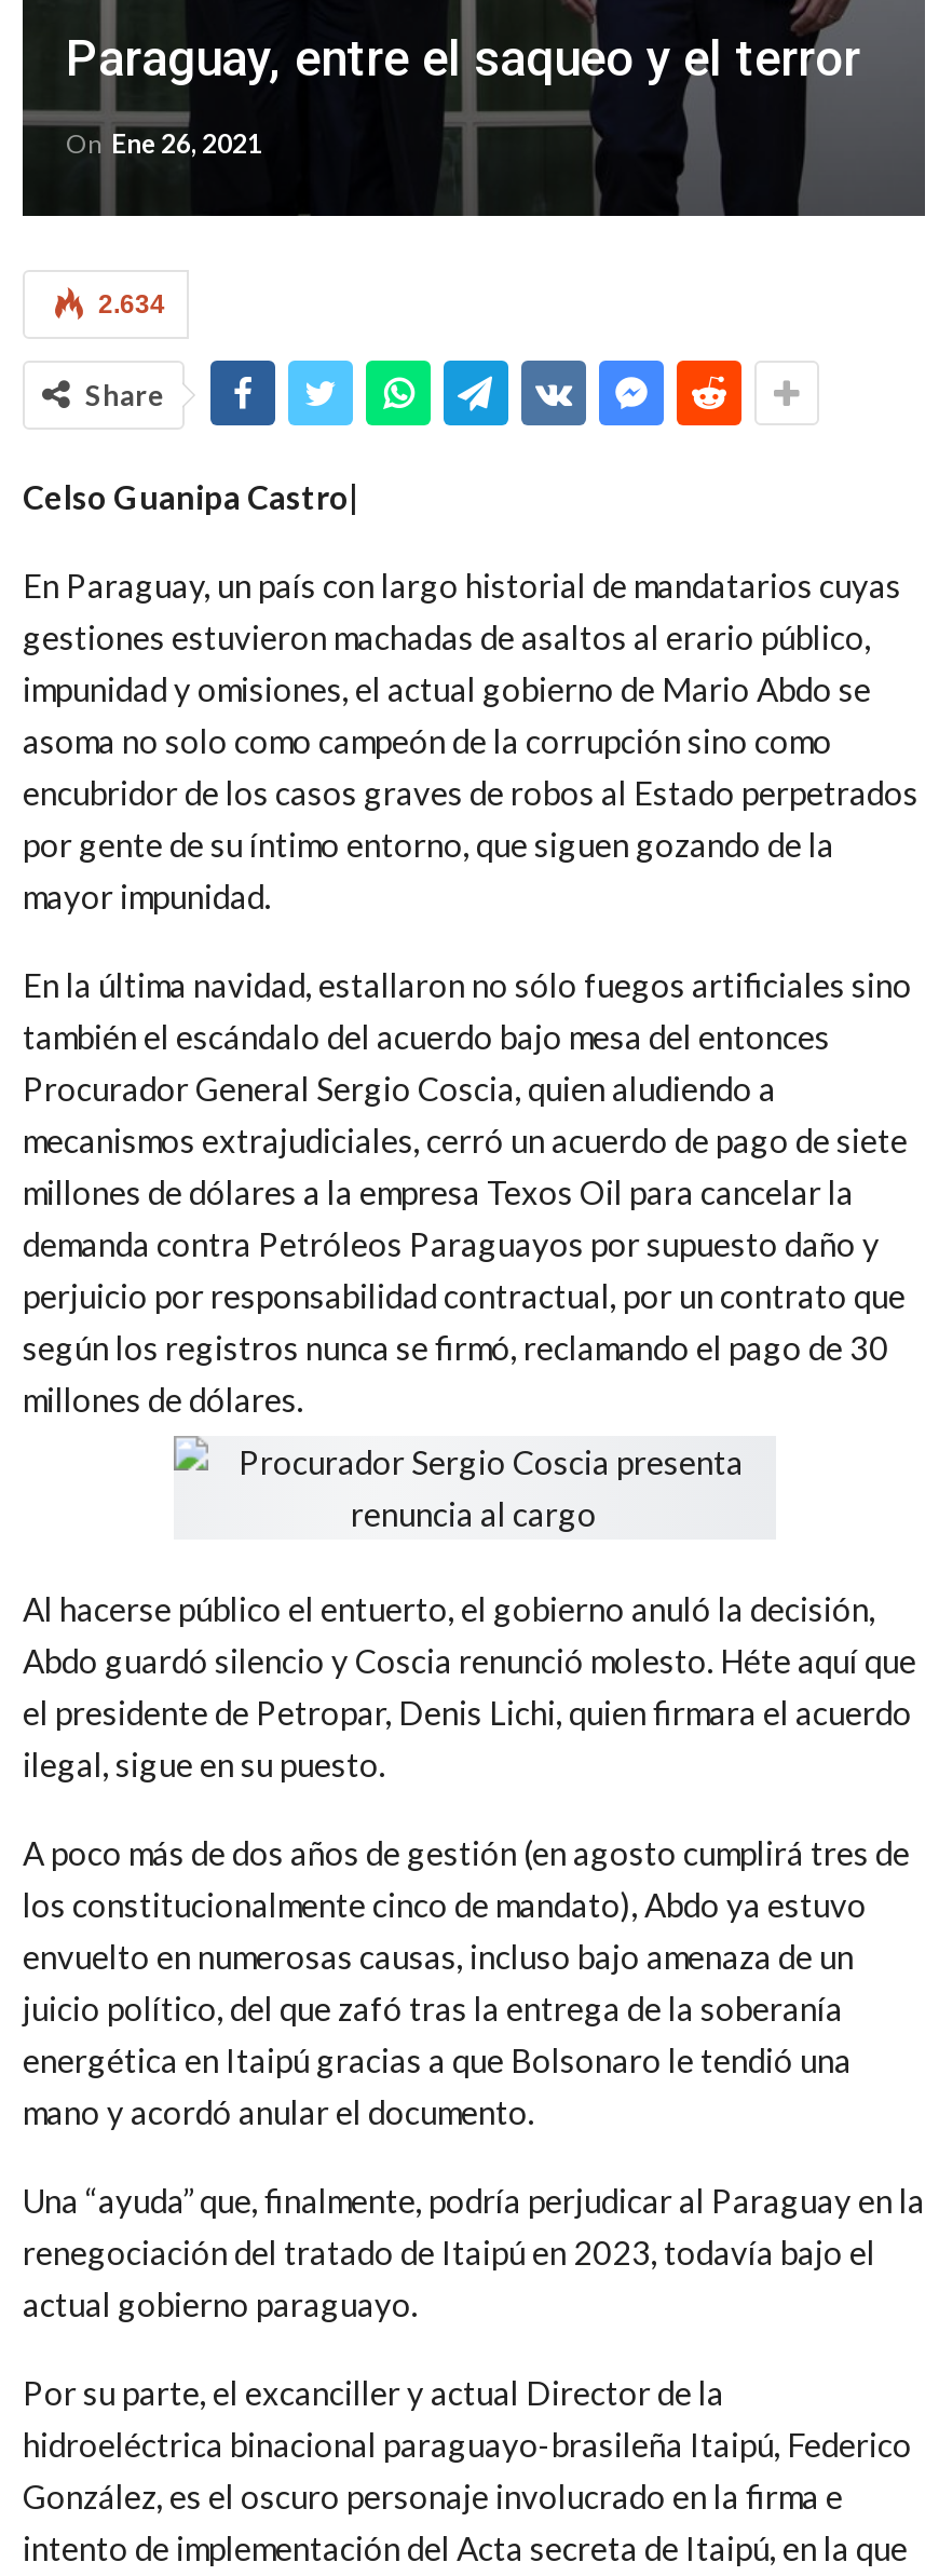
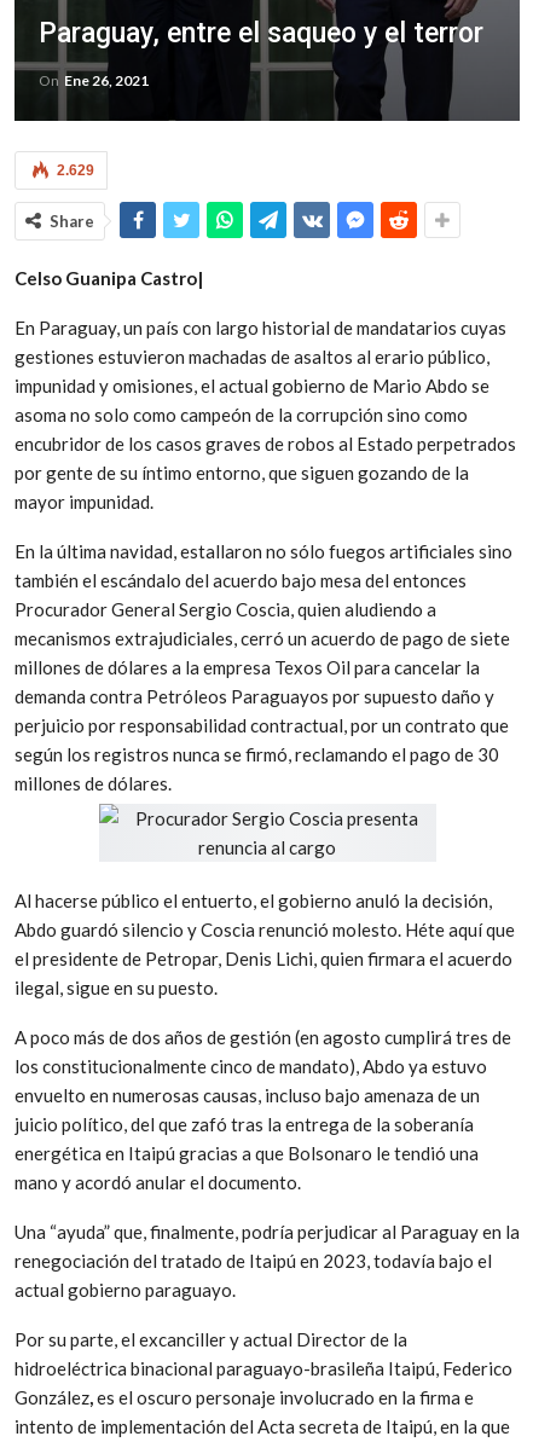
[98,288,165,318] 2.634 -> [57,161,94,178] 2.629

